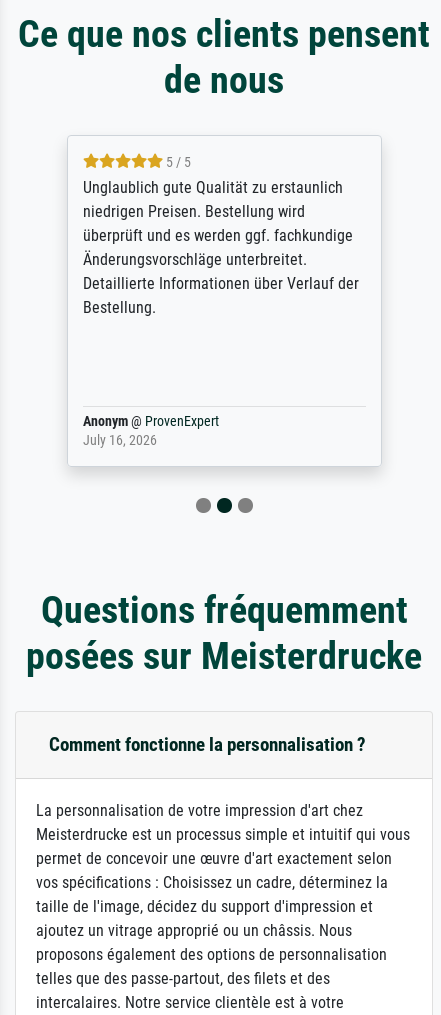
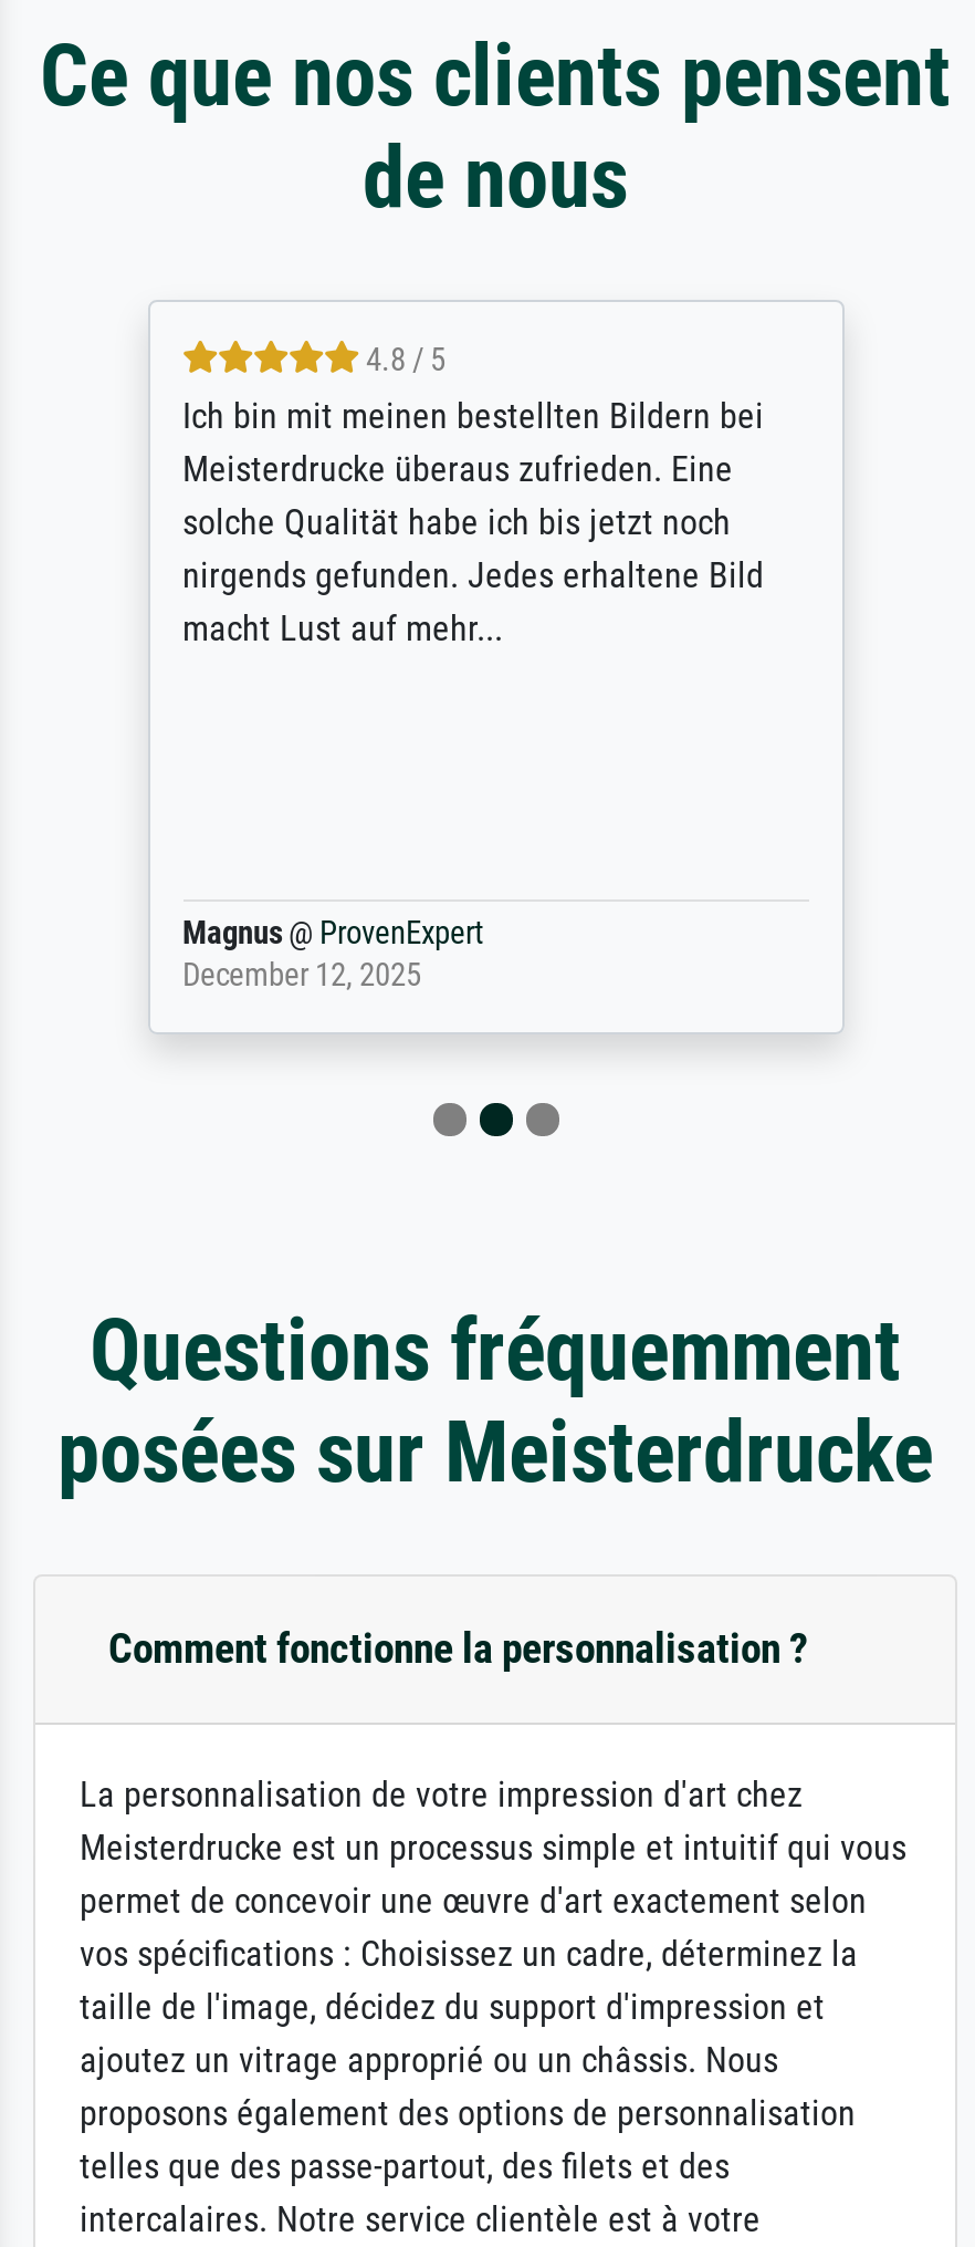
[82,154,358,317] 5 / 5 | Unglaublich gute Qualität zu erstaunlich | niedrigen Preisen. Bestellung wird | überprüft und es werden ggf. fachkundige | Änderungsvorschläge unterbreitet. | Detaillierte Informationen über Verlauf der | Bestellung. -> [182,341,764,649] 4.8 / 5 | Ich bin mit meinen bestellten Bildern bei | Meisterdrucke überaus zufrieden. Eine | solche Qualität habe ich bis jetzt noch | nirgends gefunden. Jedes erhaltene Bild | macht Lust auf mehr...
[82,413,218,449] Anonym @ ProvenExpert | July 16, 2026 -> [182,914,483,994] Magnus @ ProvenExpert | December 12, 2025

